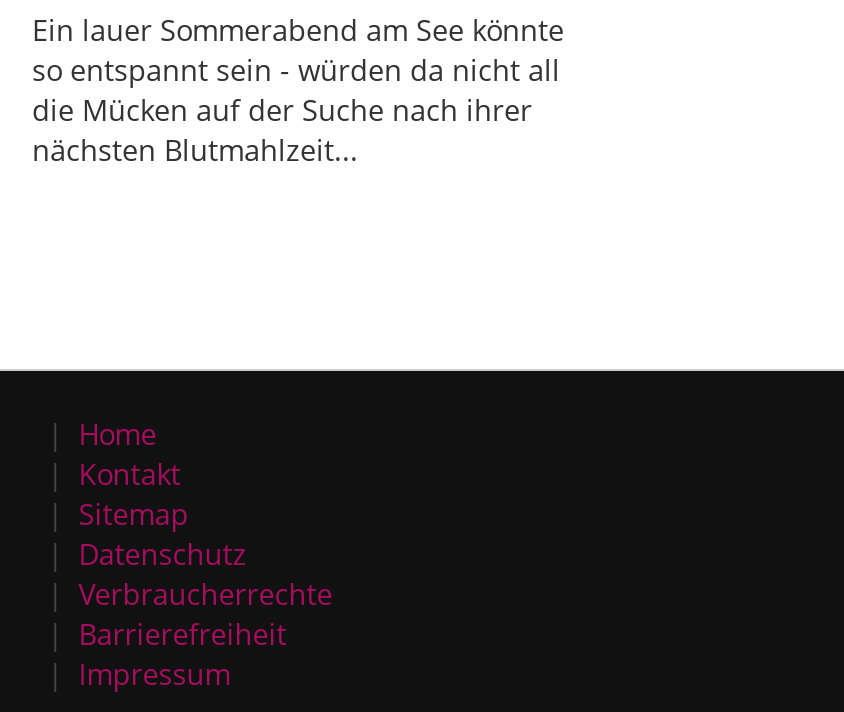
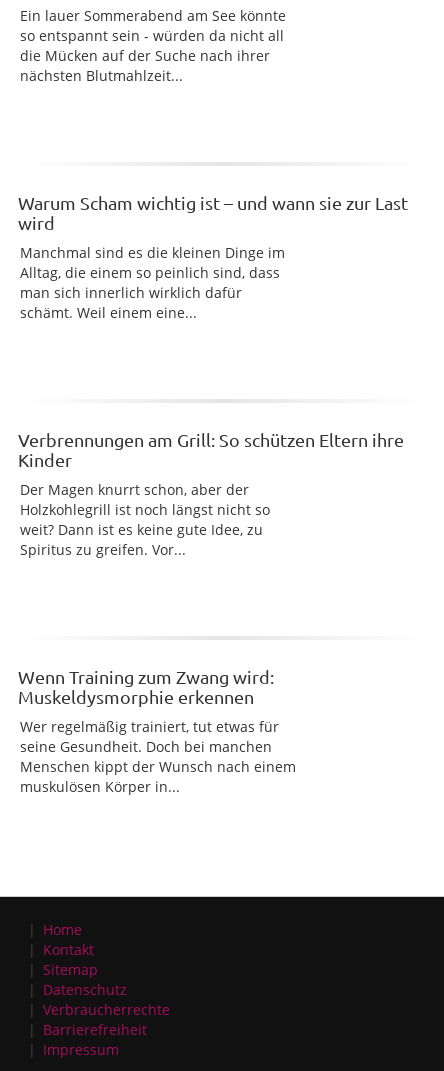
none -> [18,192,408,322] Warum Scham wichtig ist – und wann sie zur Last | wird | Manchmal sind es die kleinen Dinge im | Alltag, die einem so peinlich sind, dass | man sich innerlich wirklich dafür | schämt. Weil einem eine...
none -> [18,429,404,559] Verbrennungen am Grill: So schützen Eltern ihre | Kinder | Der Magen knurrt schon, aber der | Holzkohlegrill ist noch längst nicht so | weit? Dann ist es keine gute Idee, zu | Spiritus zu greifen. Vor...
none -> [18,666,296,796] Wenn Training zum Zwang wird: | Muskeldysmorphie erkennen | Wer regelmäßig trainiert, tut etwas für | seine Gesundheit. Doch bei manchen | Menschen kippt der Wunsch nach einem | muskulösen Körper in...

